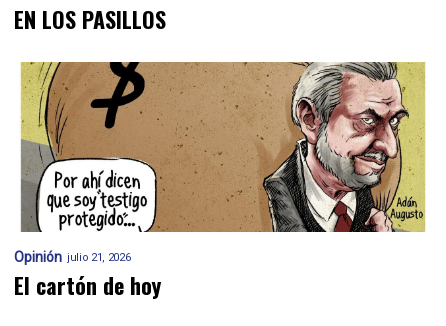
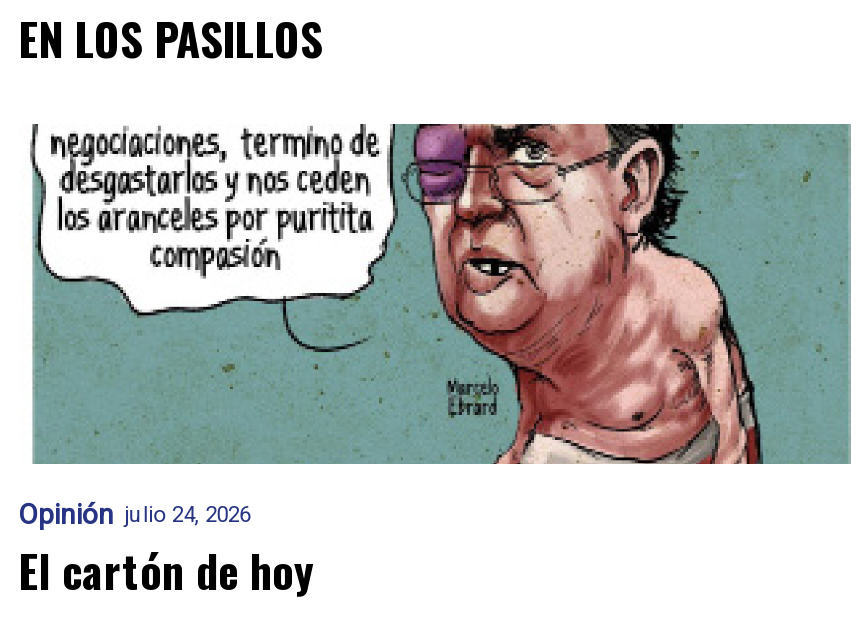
[14,61,430,265] [image] | Opinión julio 21, 2026 -> [18,122,852,529] [image] | Opinión julio 24, 2026

